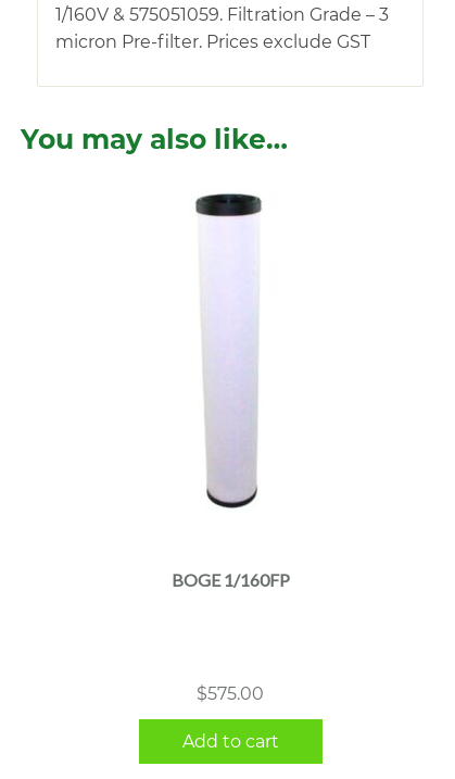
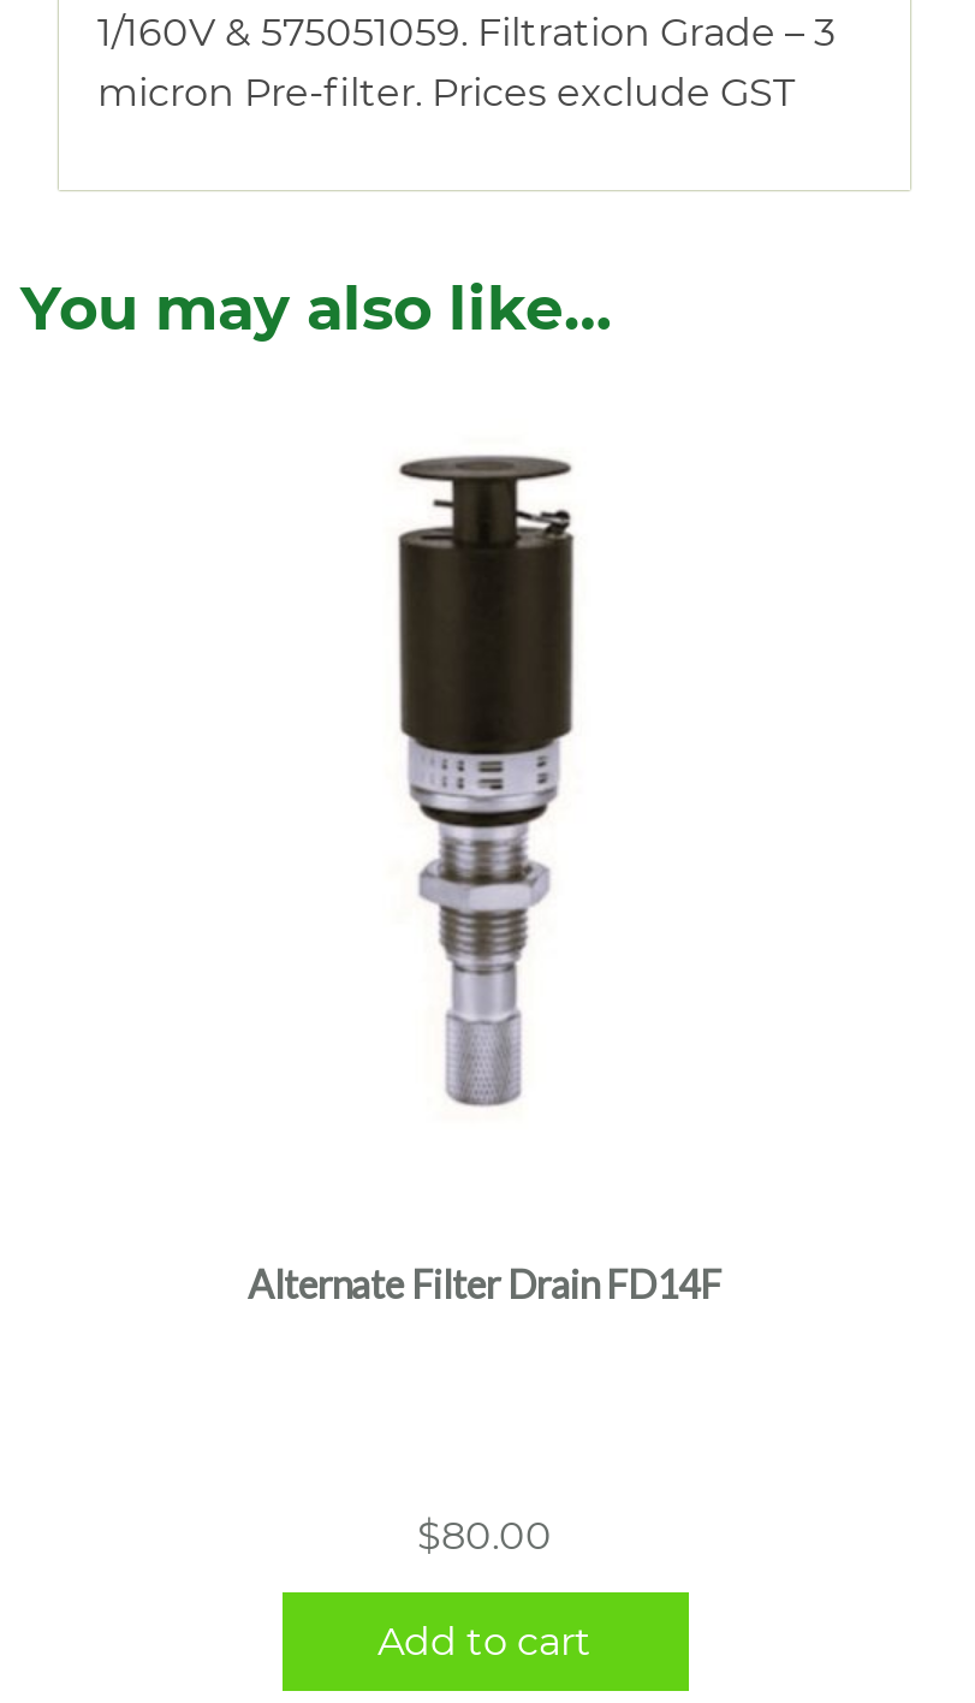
[191,192,270,510] [image] -> [396,428,576,1126] [image]
[171,570,289,590] BOGE 1/160FP -> [248,1261,721,1307] Alternate Filter Drain FD14F
[197,684,264,704] $575.00 -> [417,1514,552,1560] $80.00

